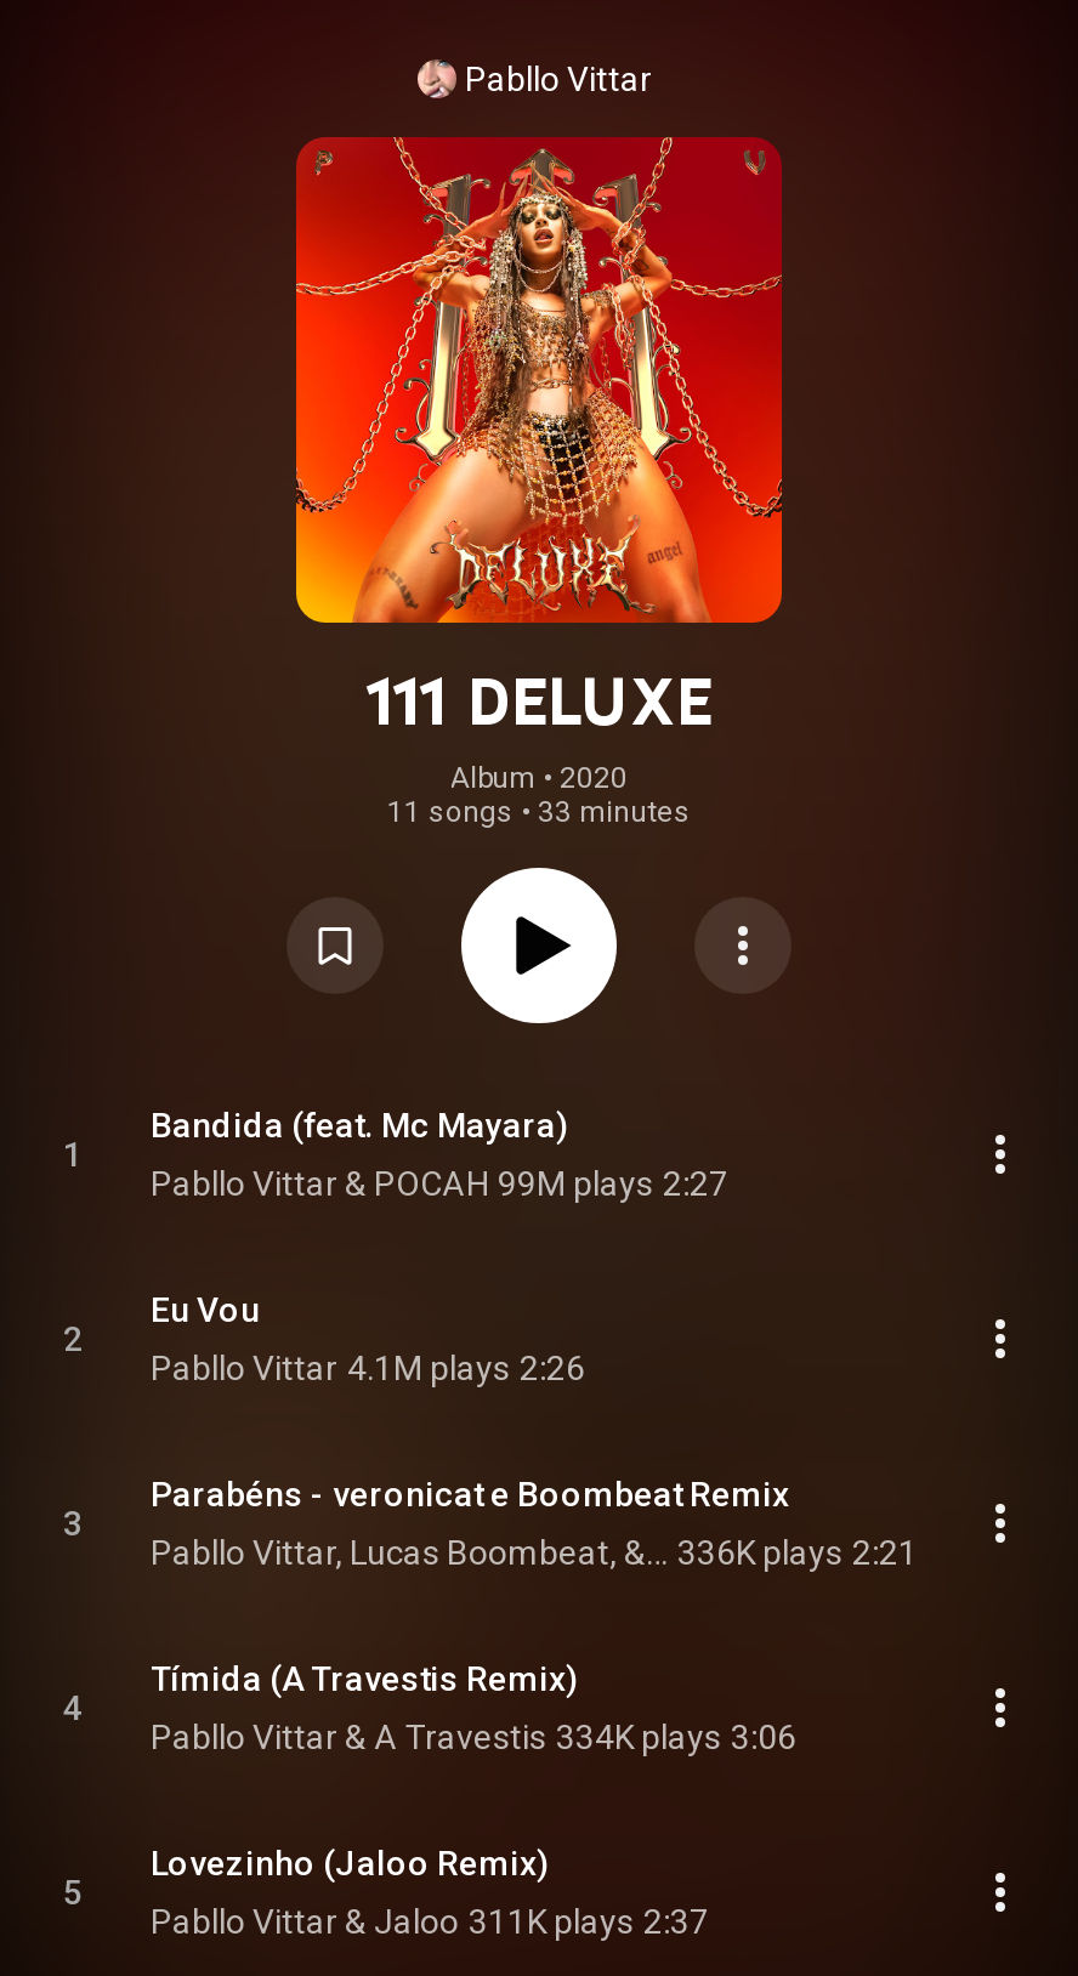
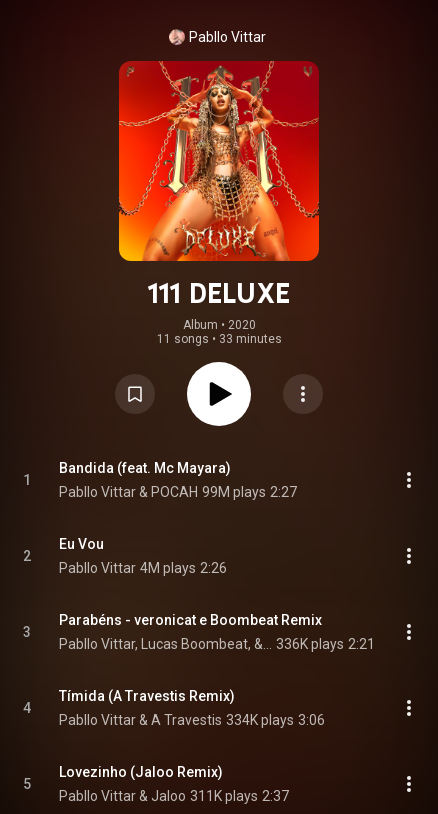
[151,1348,585,1387] Pabllo Vittar 4.1M plays 2:26 -> [59,560,227,576] Pabllo Vittar 4M plays 2:26

